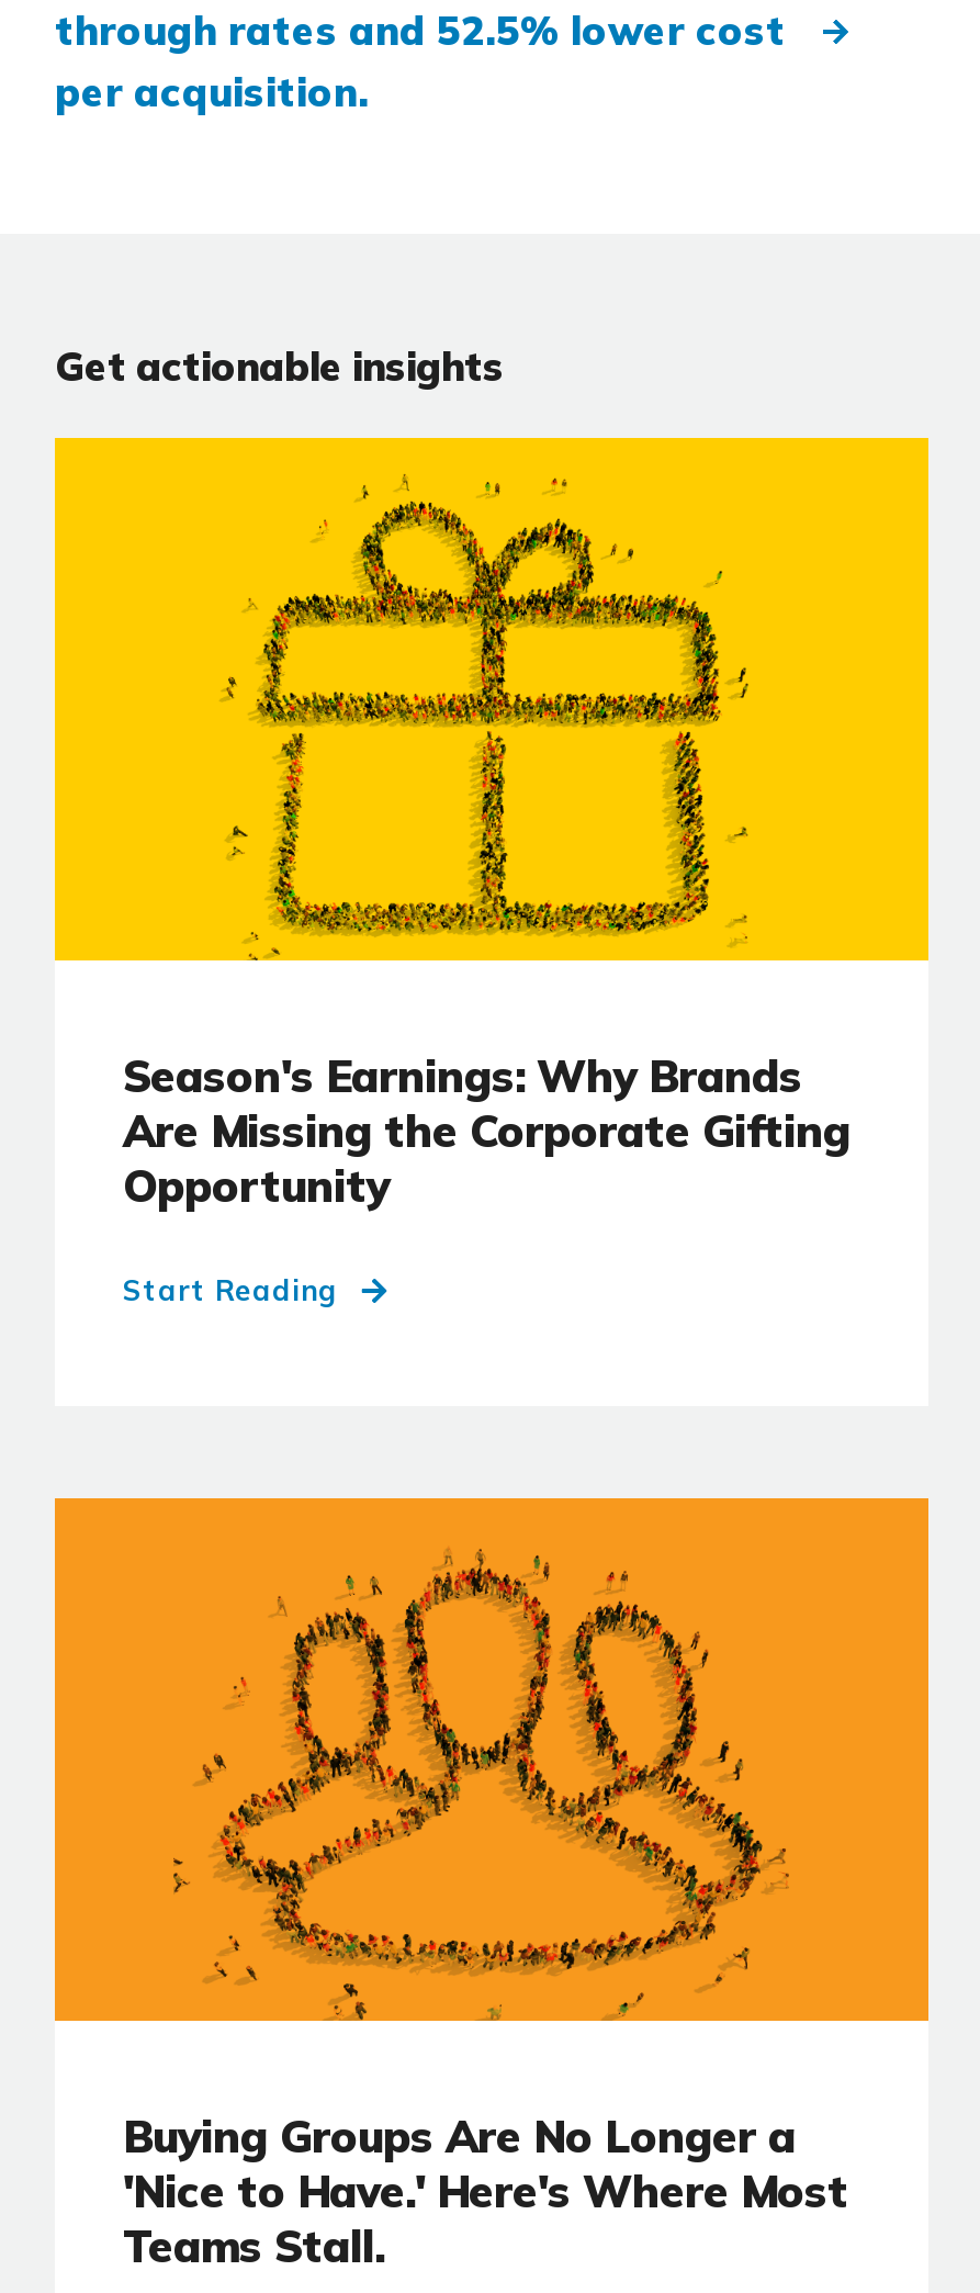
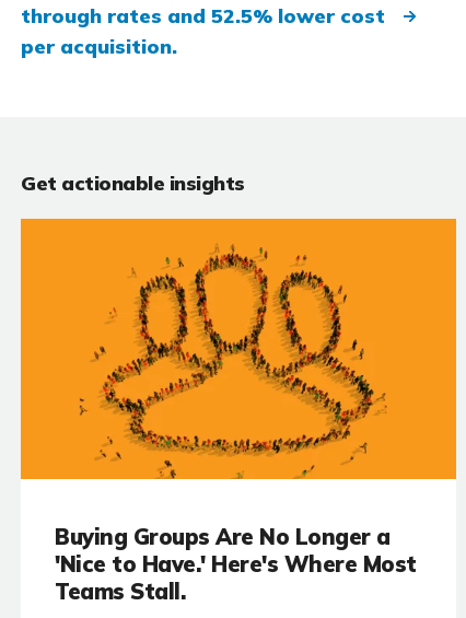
[55,437,928,1308] [image] | Season's Earnings: Why Brands | Are Missing the Corporate Gifting | Opportunity | Start Reading -> none

